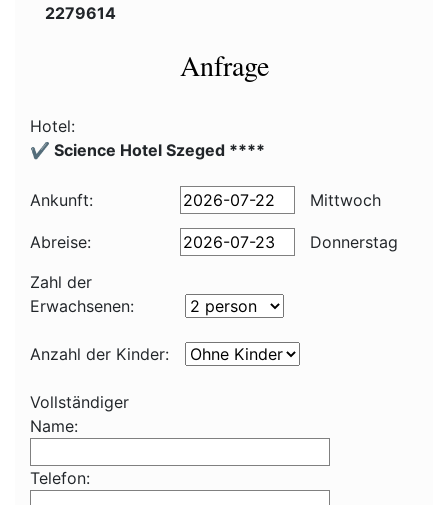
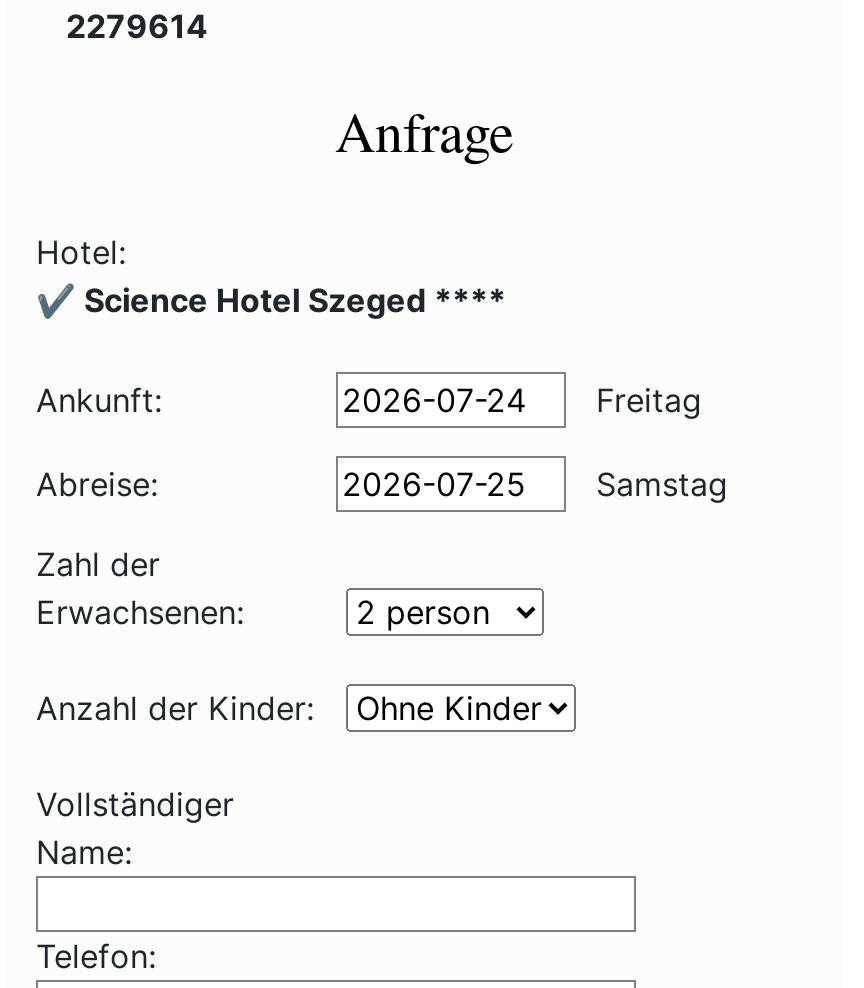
[305,190,381,210] Mittwoch -> [586,380,702,420] Freitag
[305,232,398,252] Donnerstag -> [586,464,728,504] Samstag

